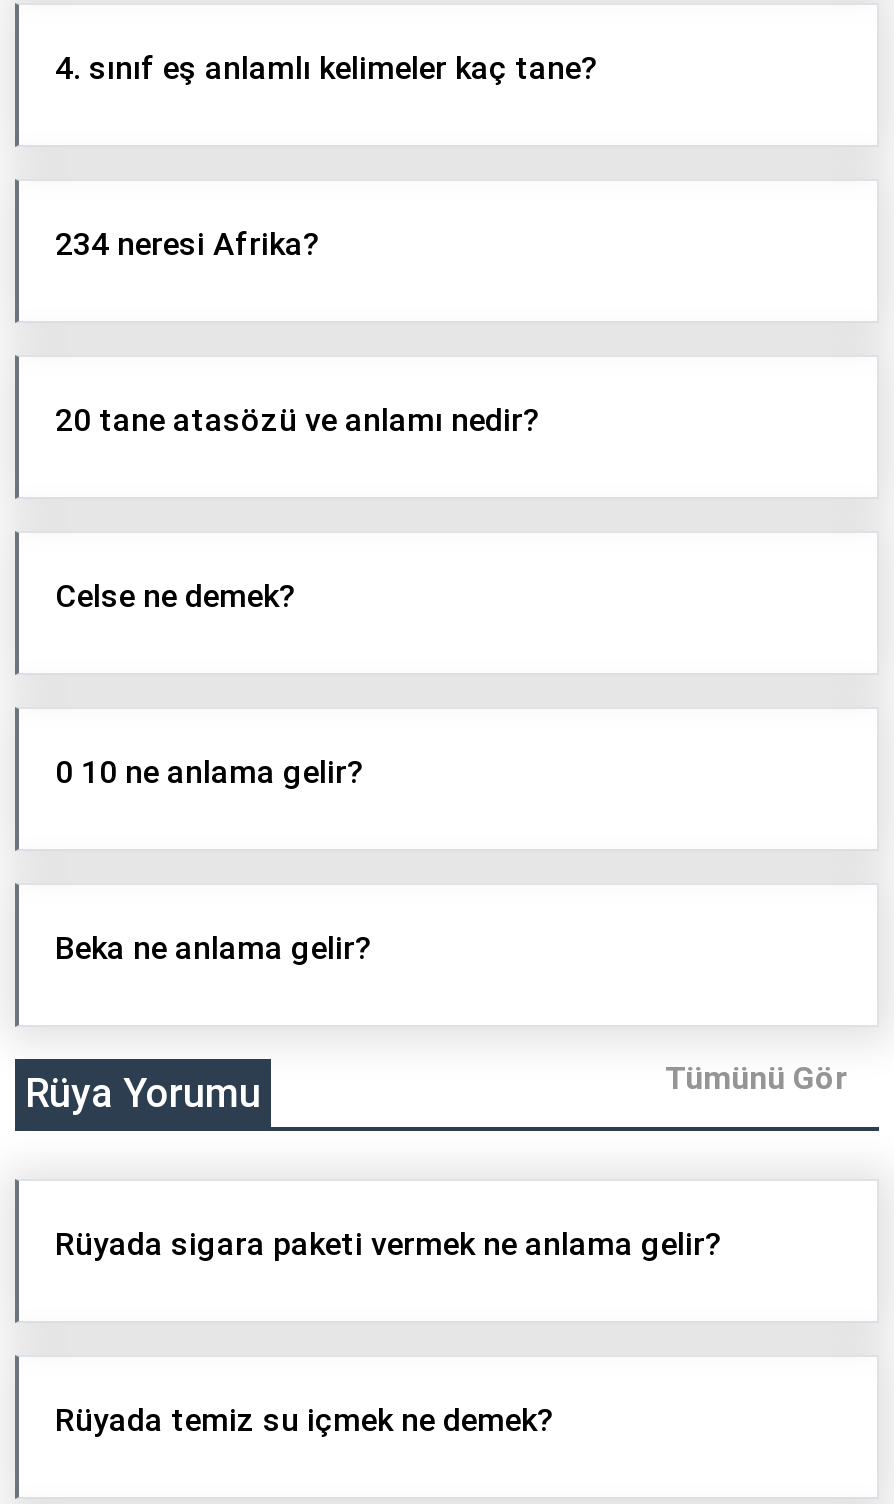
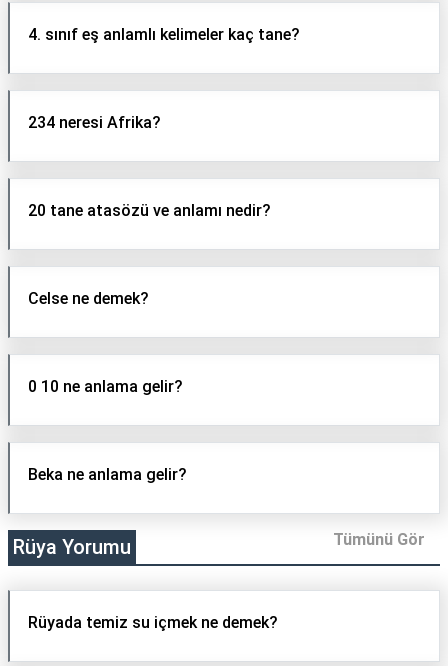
[55,1226,723,1264] Rüyada sigara paketi vermek ne anlama gelir? -> none

